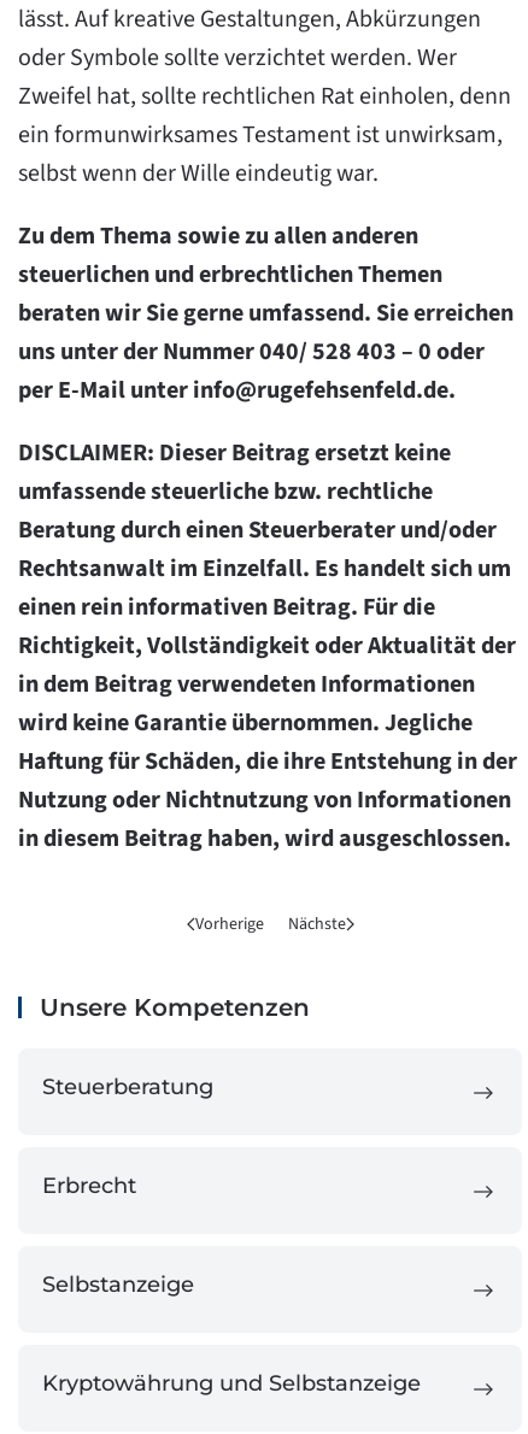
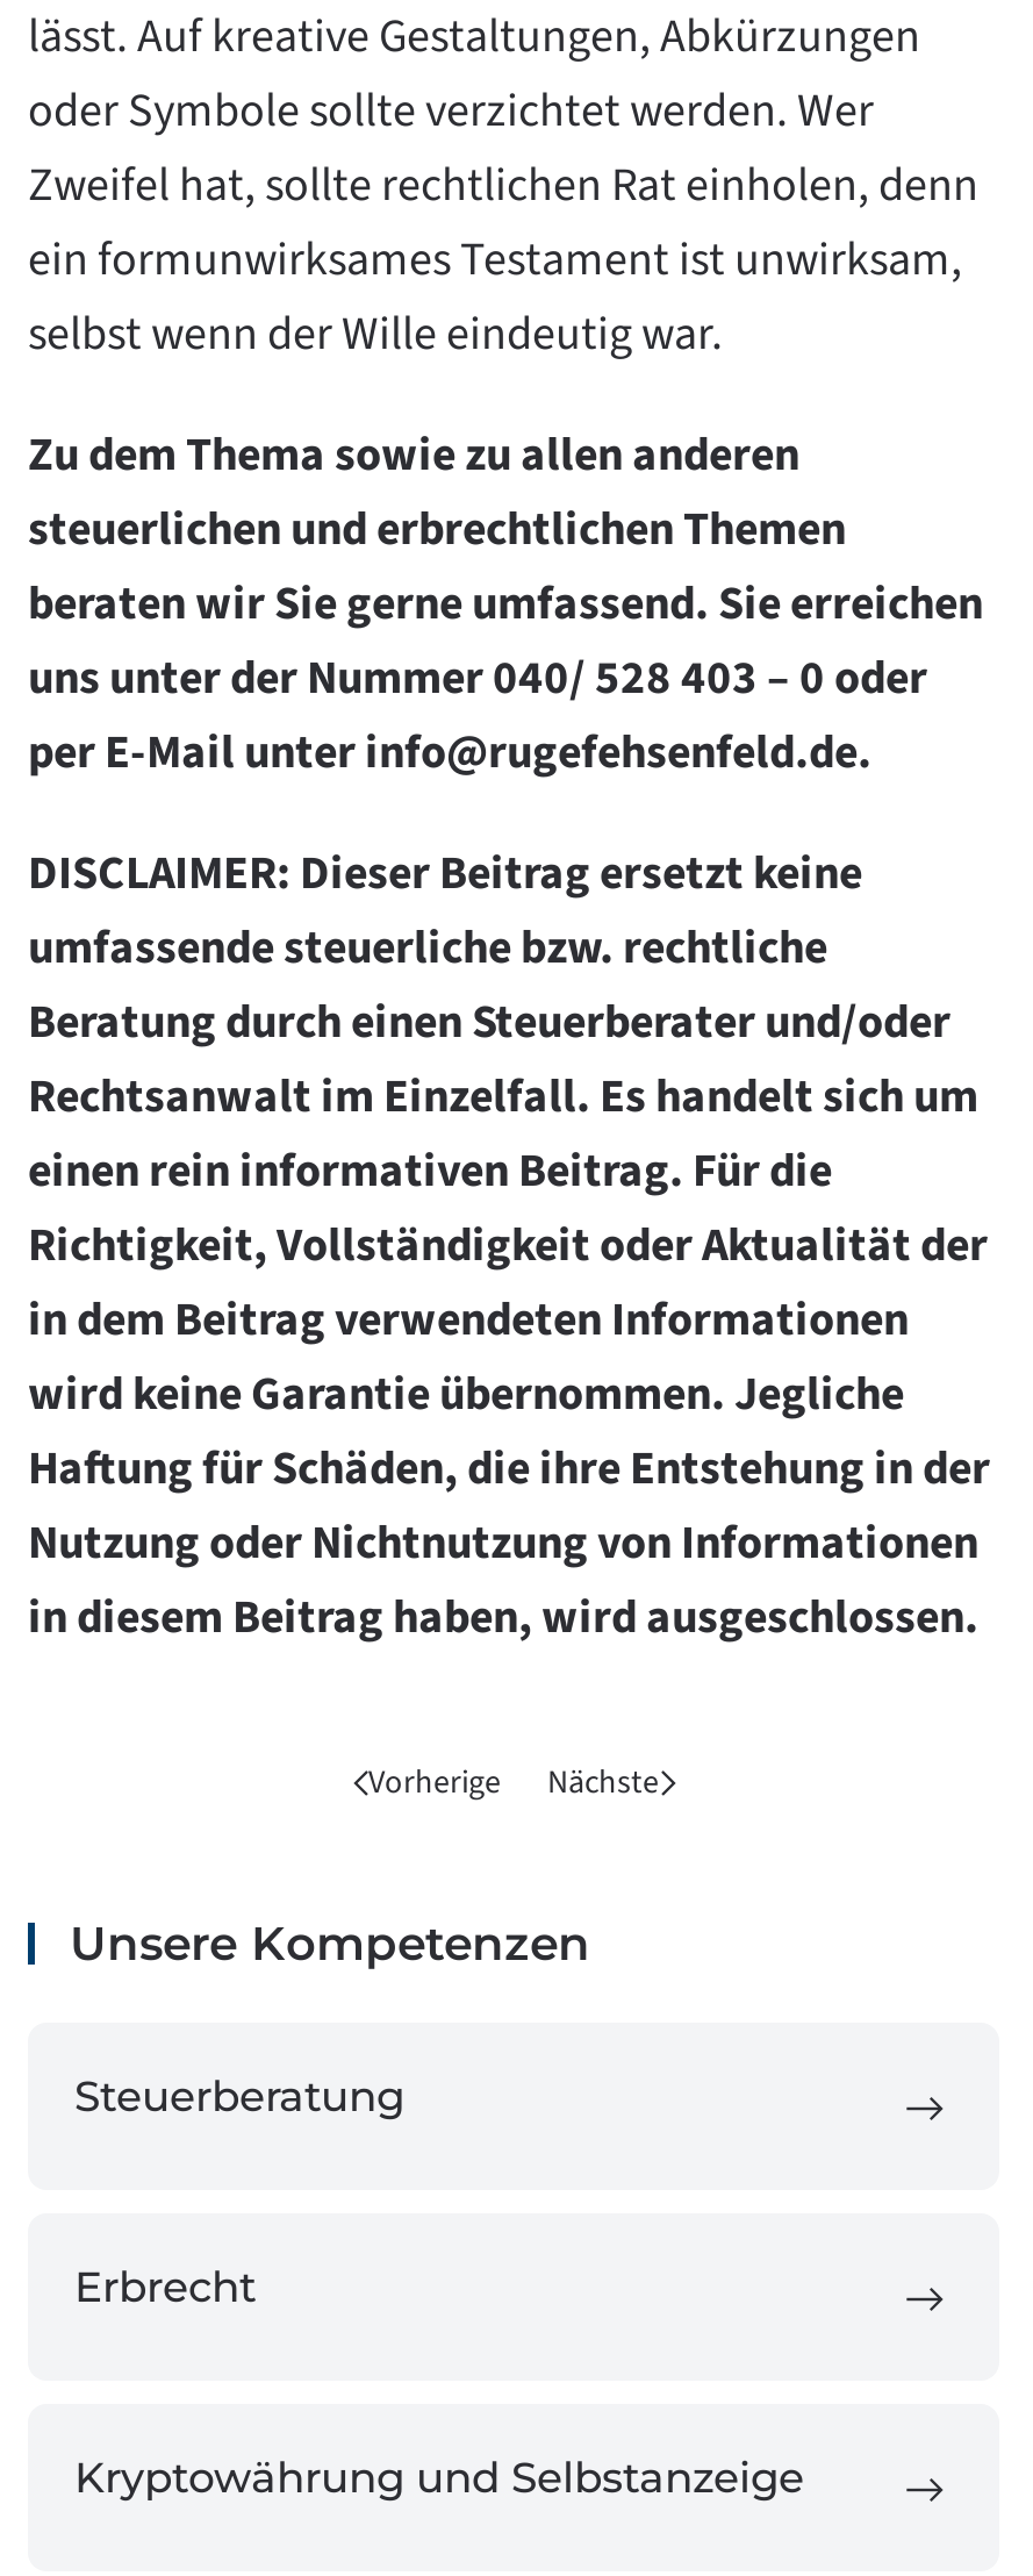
[42,1271,194,1298] Selbstanzeige -> none

